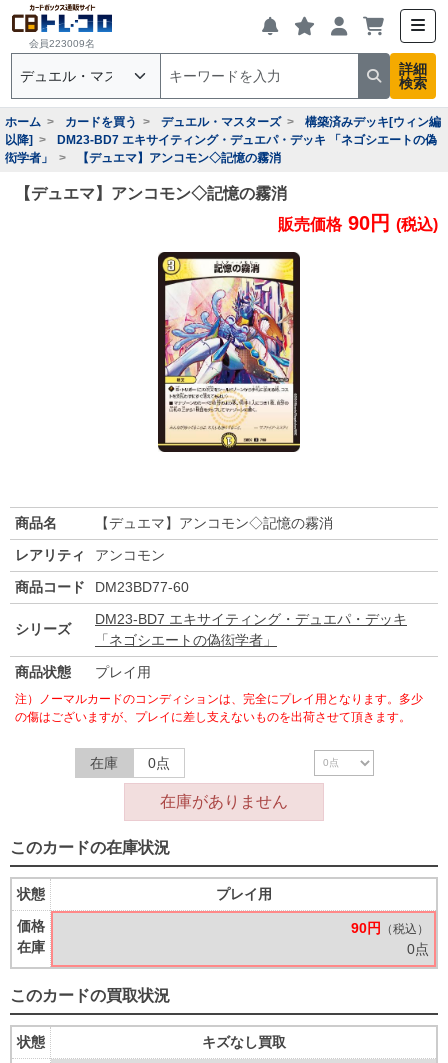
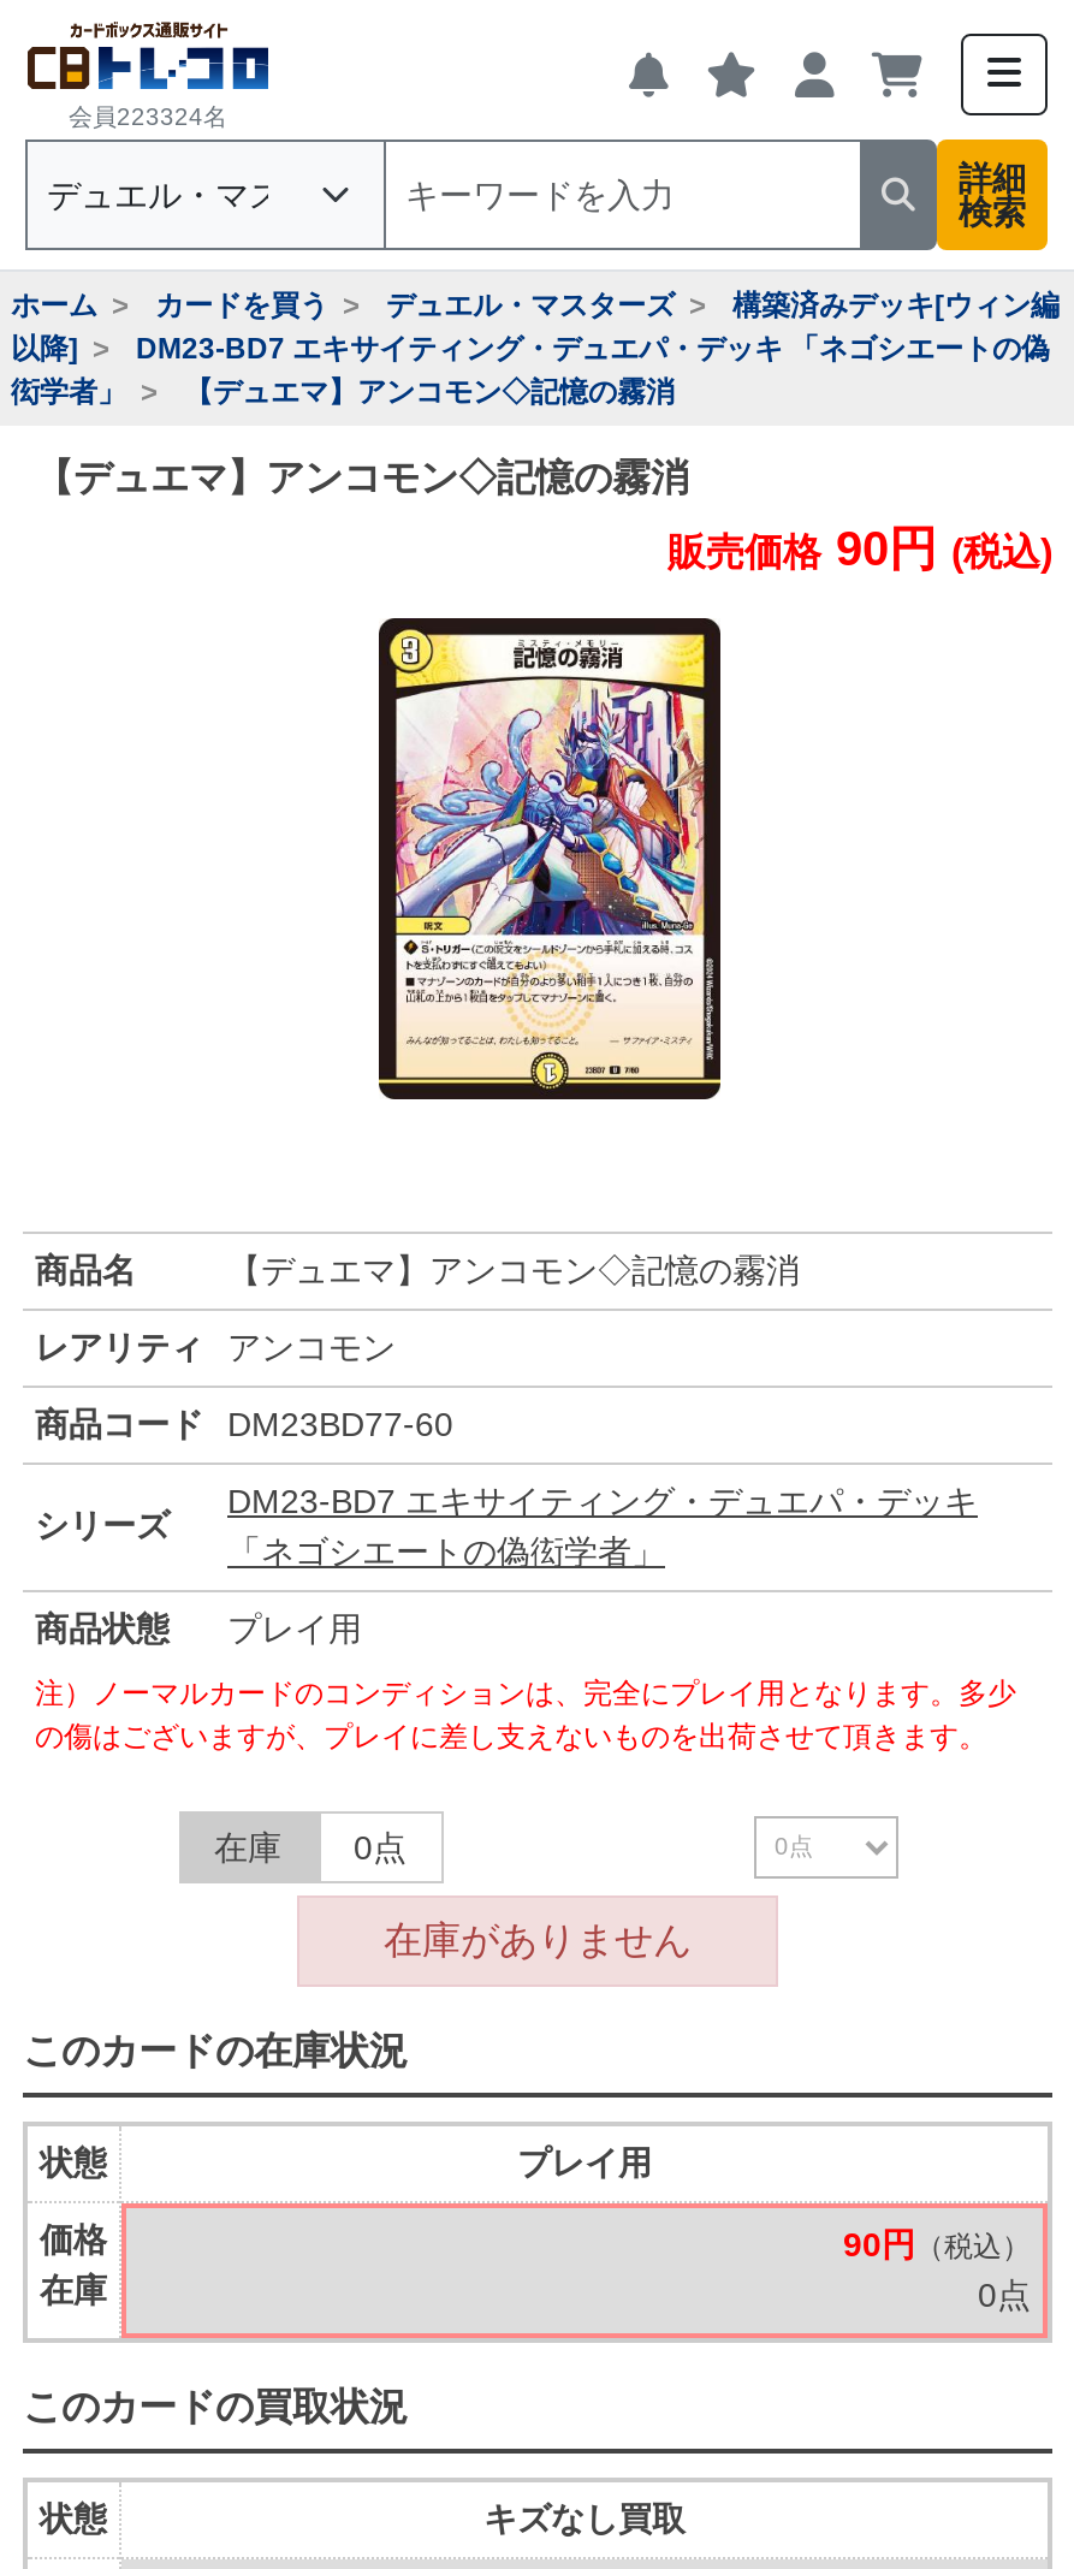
[29,38,95,49] 会員223009名 -> [69,104,227,130] 会員223324名

